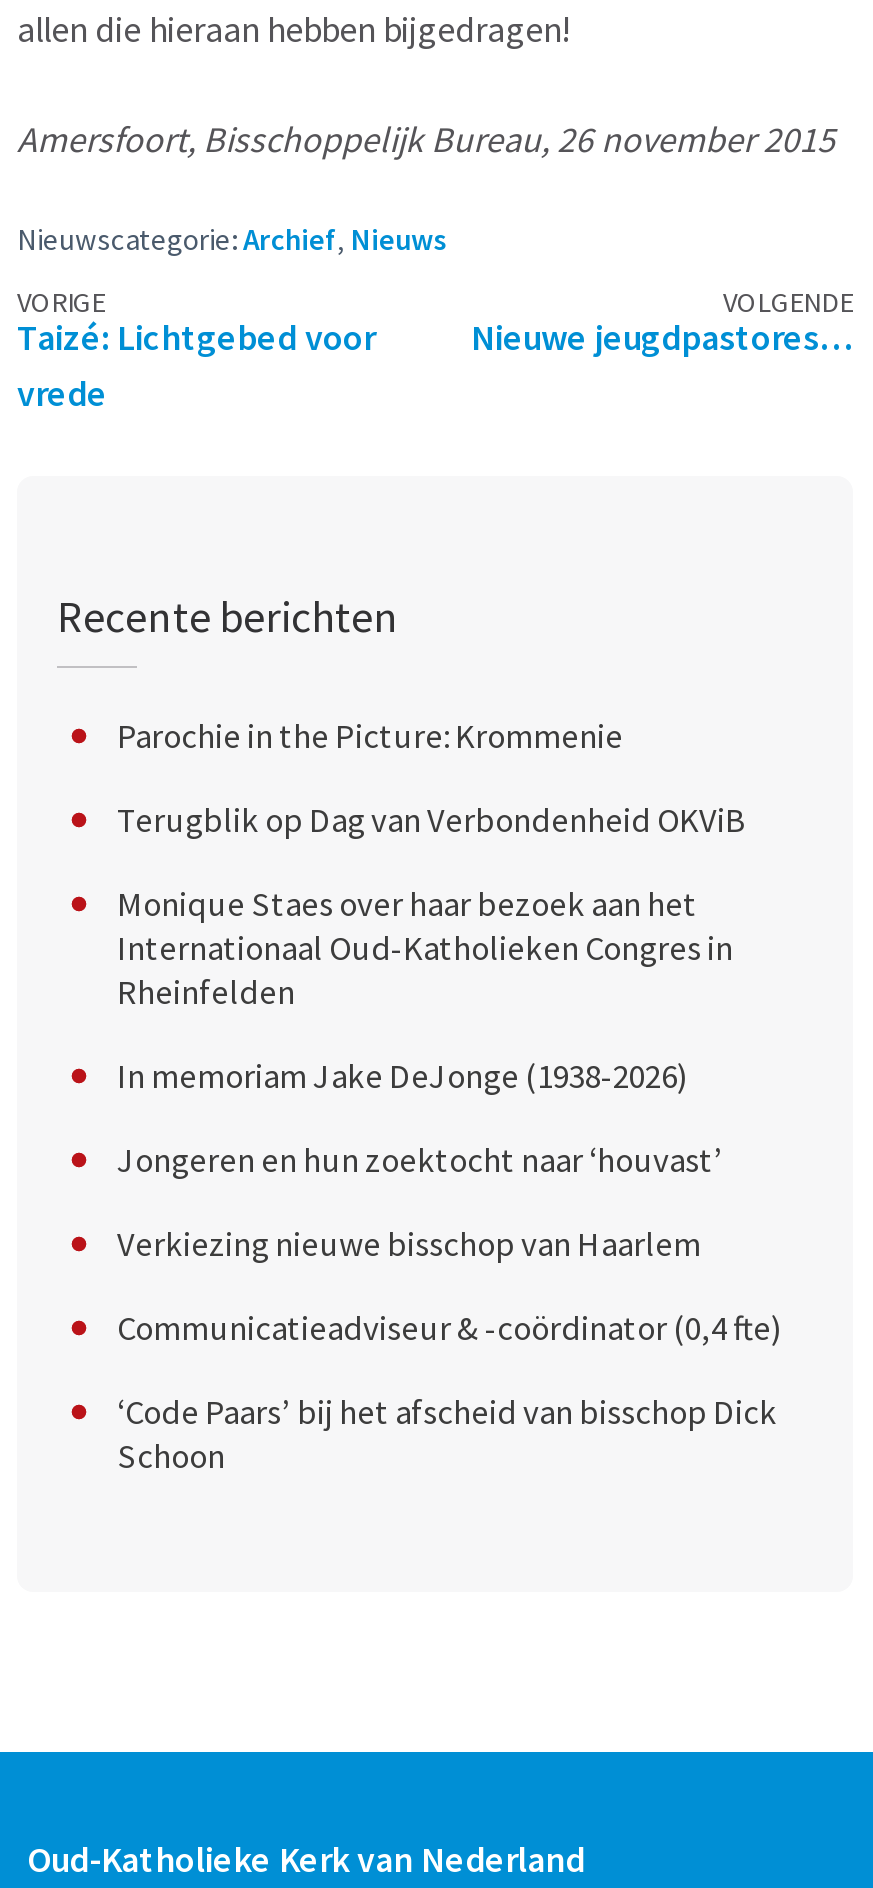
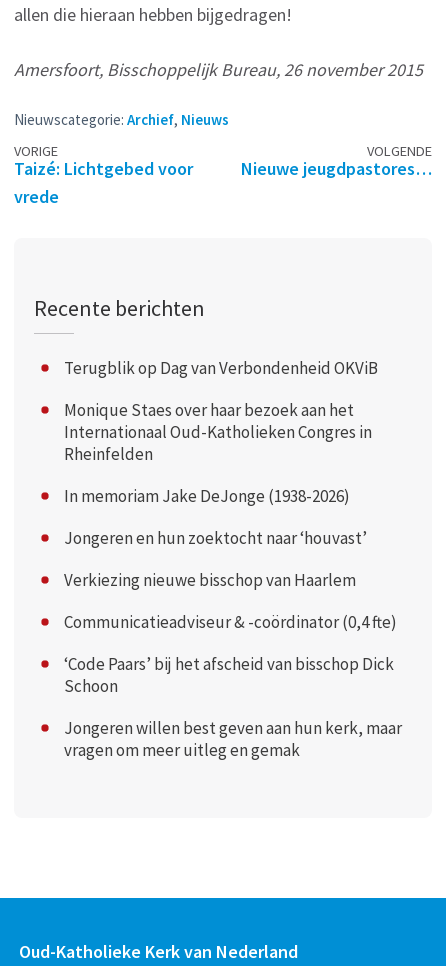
[117,714,623,758] Parochie in the Picture: Krommenie -> none
moved [117,798,783,1478] -> [64,357,397,697]: Terugblik op Dag van Verbondenheid OKViB | Monique Staes over haar bezoek aan het | Internationaal Oud-Katholieken Congres in | ... | ‘Code Paars’ bij het afscheid van bisschop Dick | Schoon
none -> [64,717,402,761] Jongeren willen best geven aan hun kerk, maar | vragen om meer uitleg en gemak

